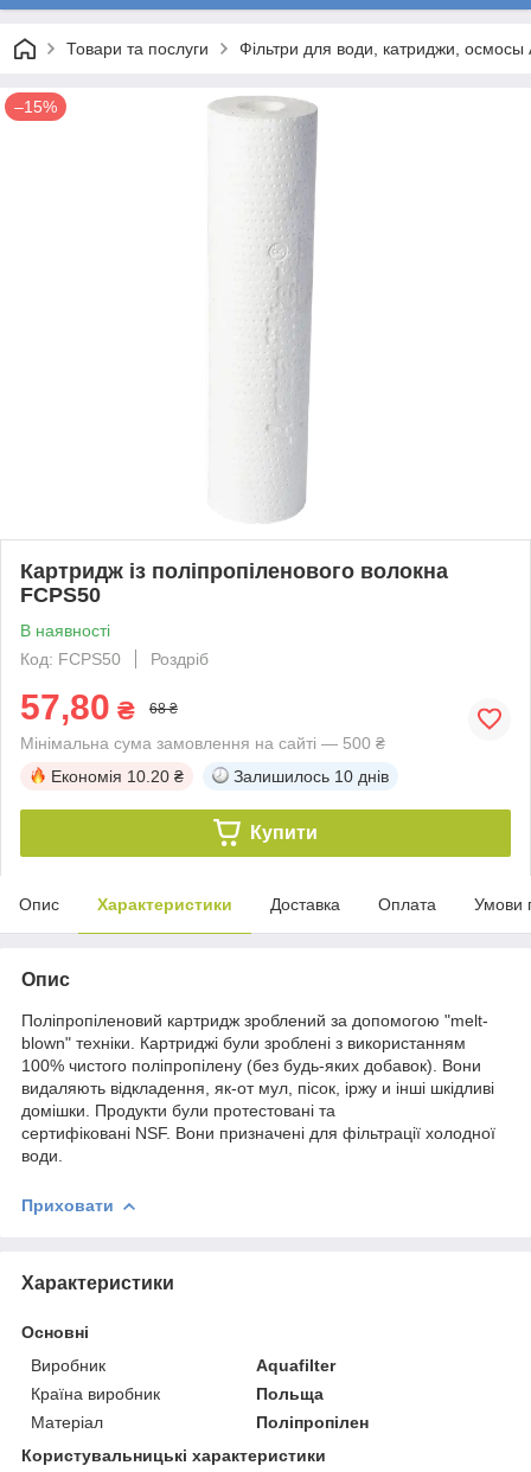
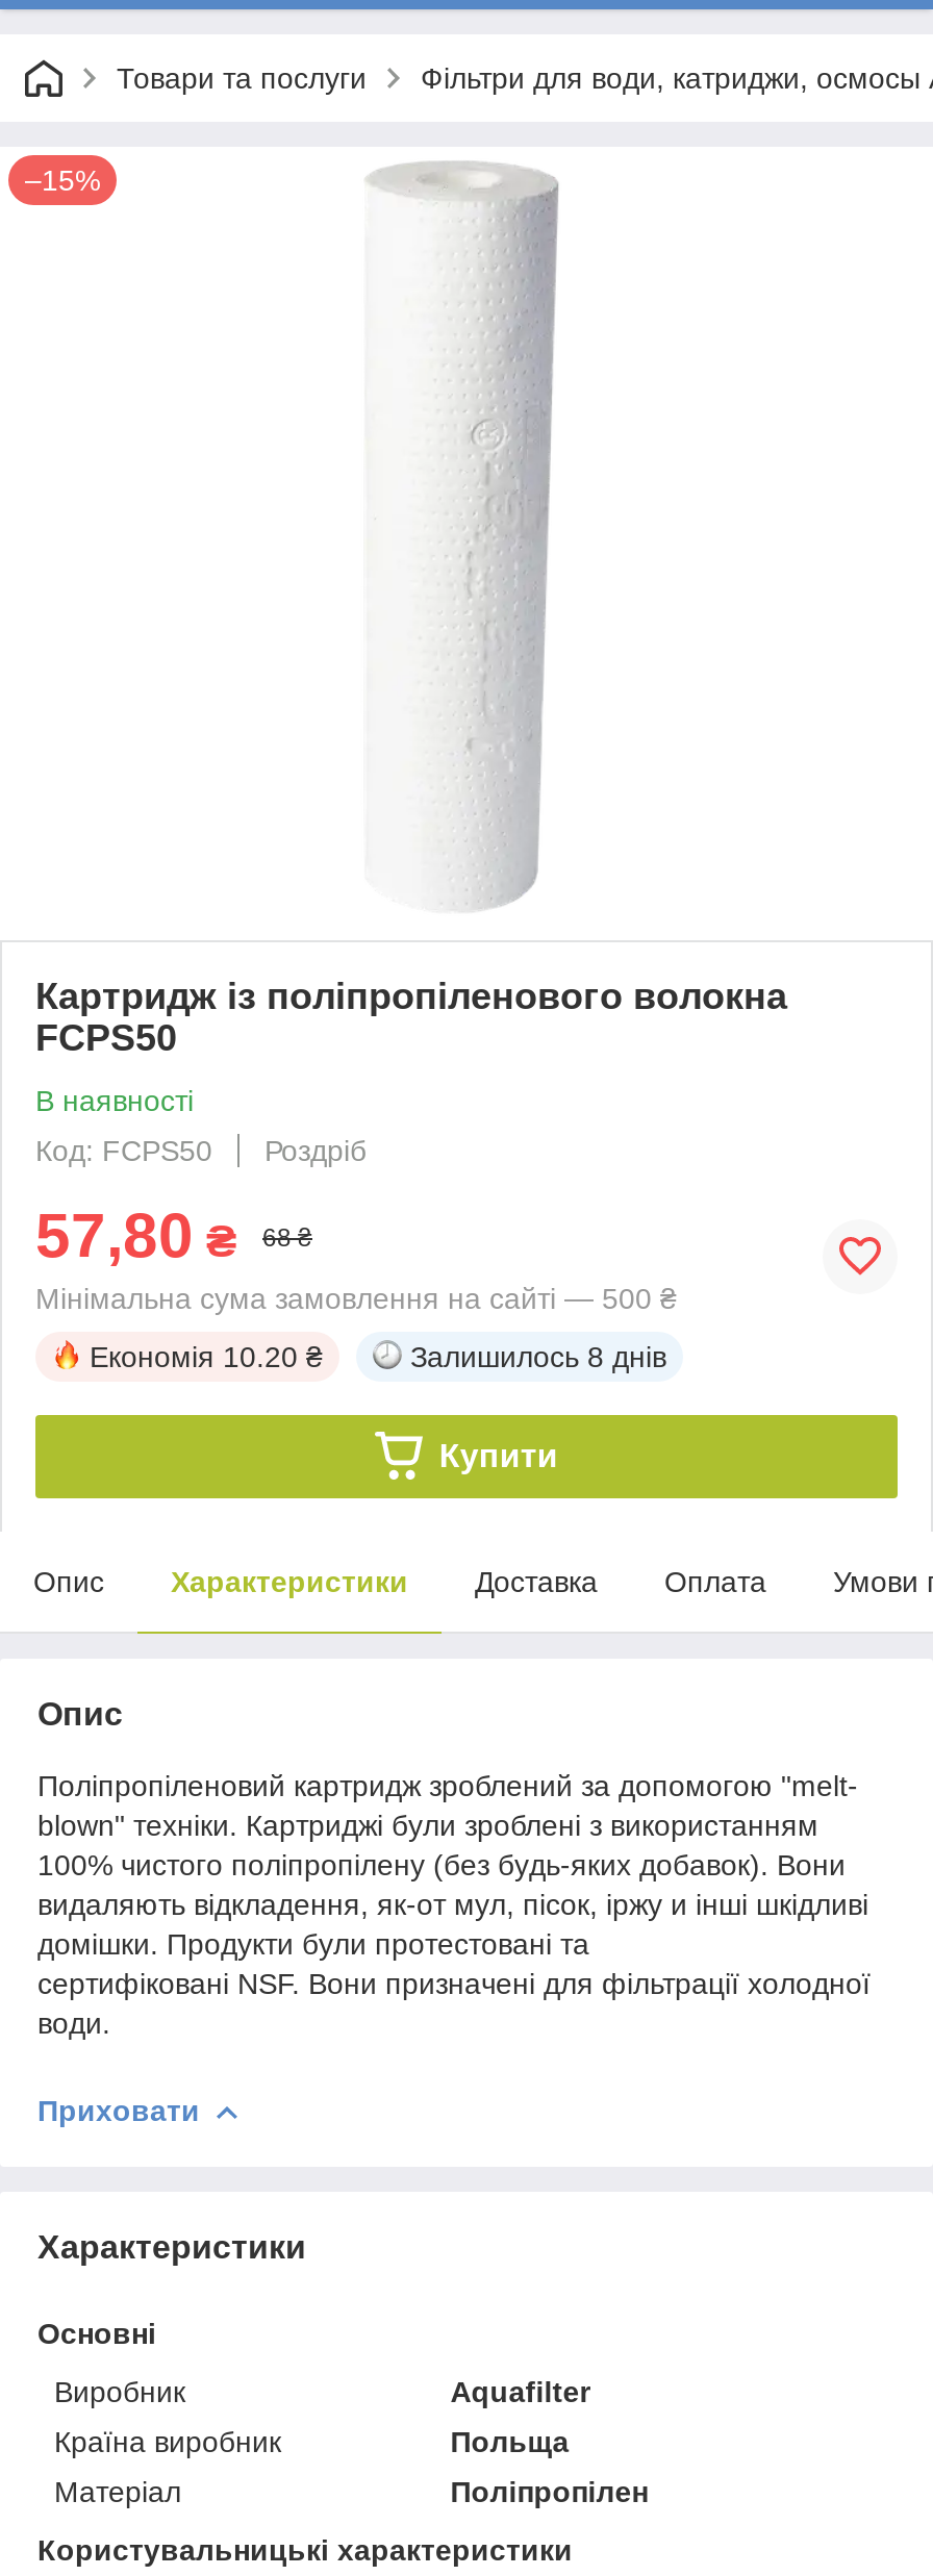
[233,767,389,786] Залишилось 10 днів -> [410,1340,666,1373] Залишилось 8 днів

